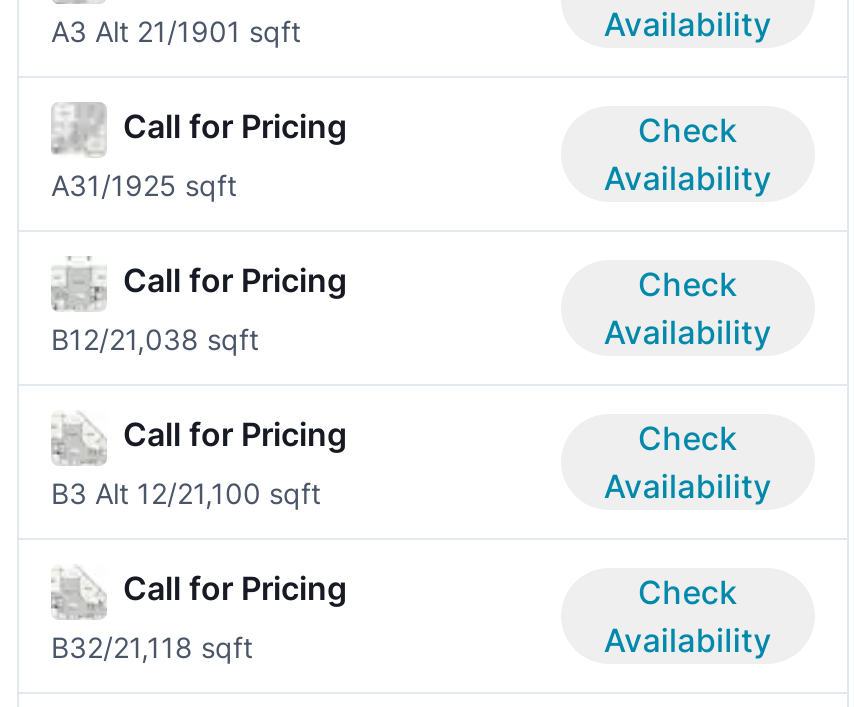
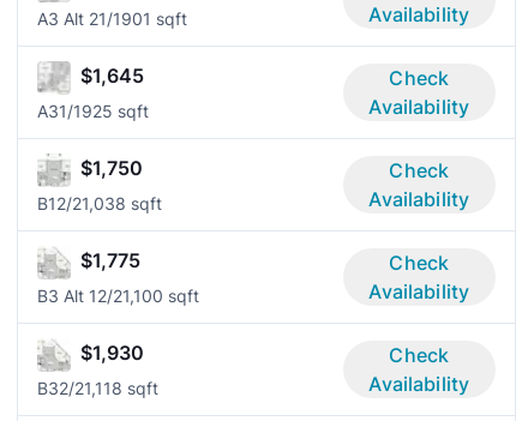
[123,107,347,147] Call for Pricing -> [80,64,144,88] $1,645
[123,261,347,301] Call for Pricing -> [80,156,143,180] $1,750
[123,415,347,455] Call for Pricing -> [80,249,140,273] $1,775
[123,569,347,609] Call for Pricing -> [80,341,144,365] $1,930

